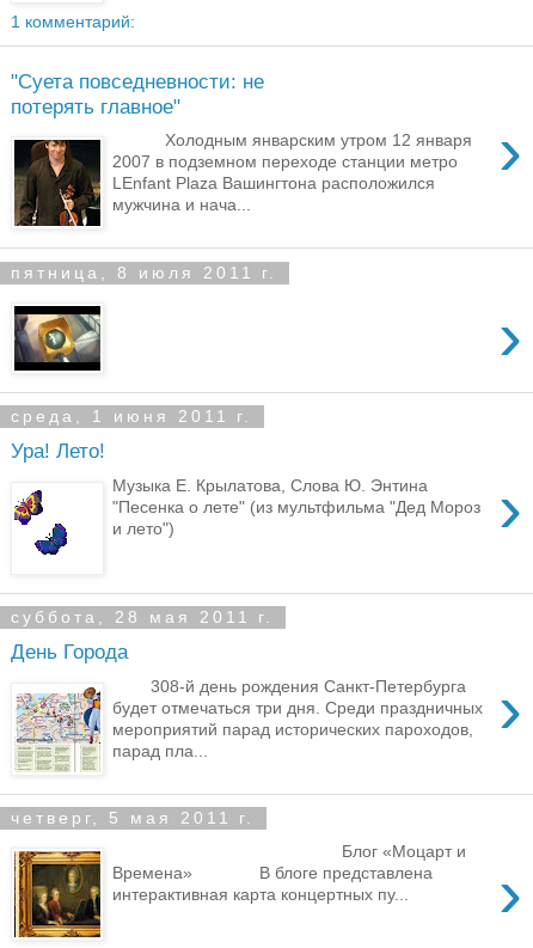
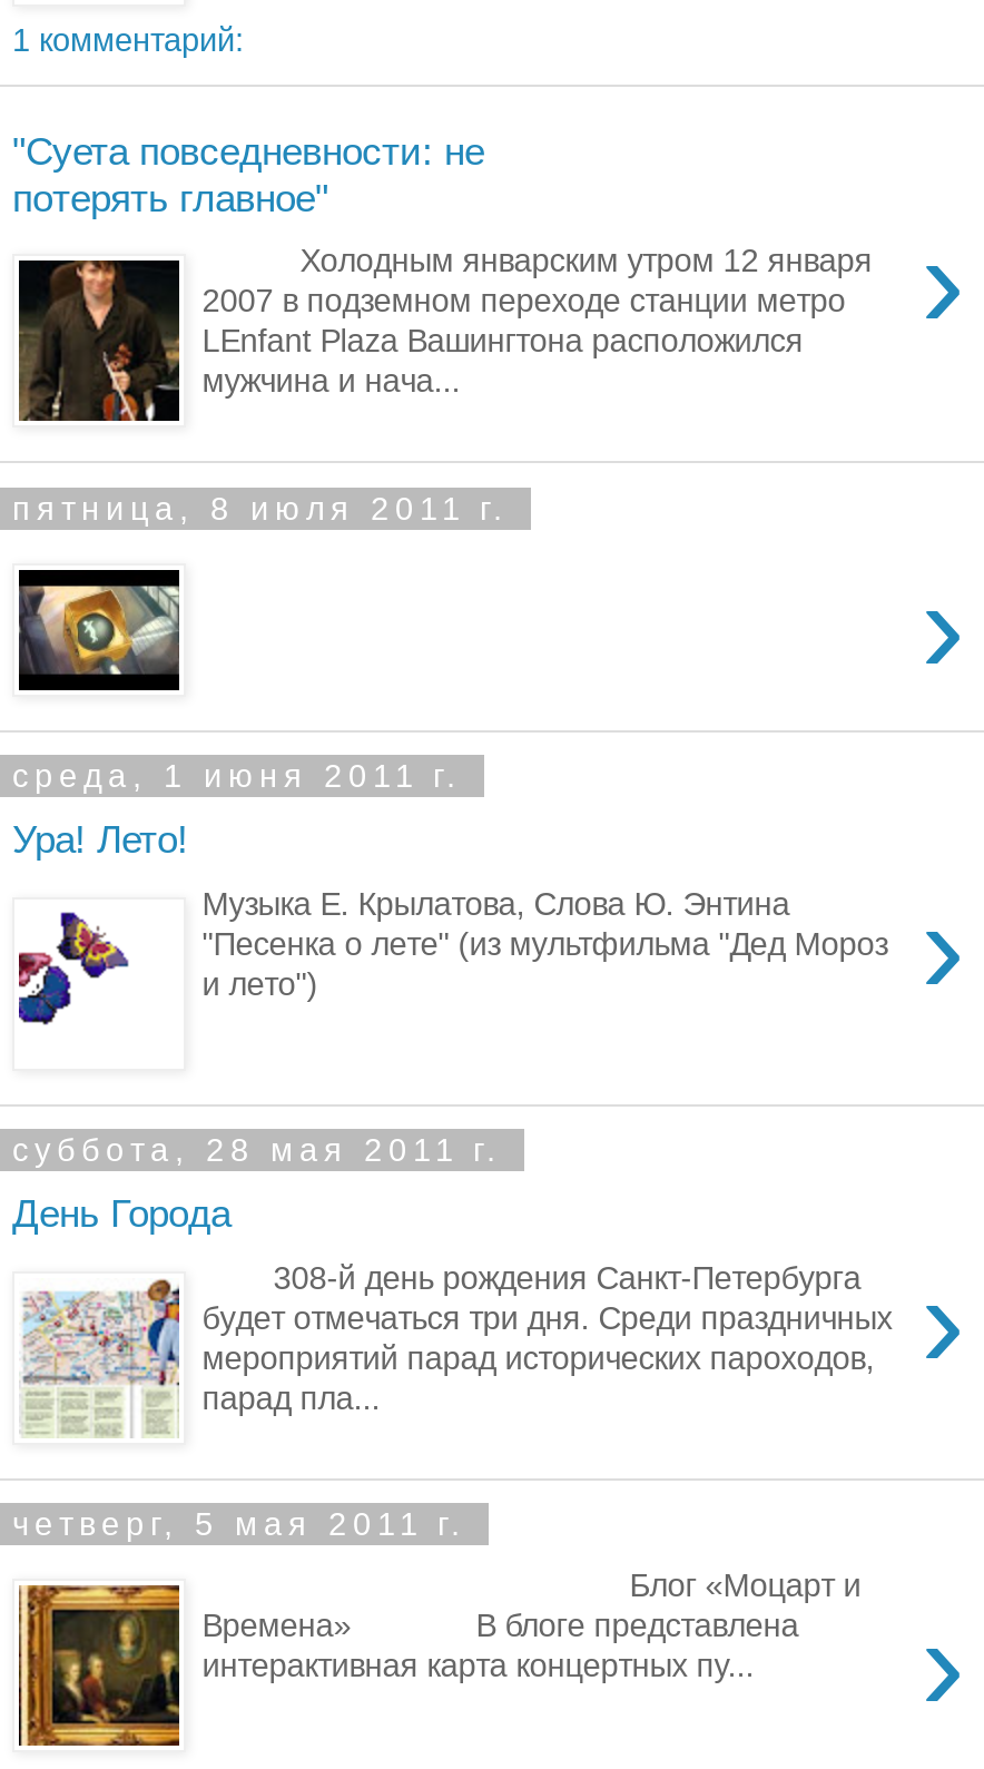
[13,490,73,556] [image] -> [17,911,130,1033] [image]

